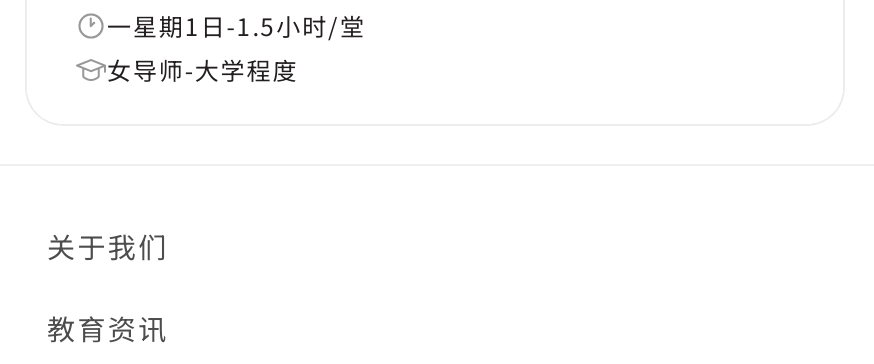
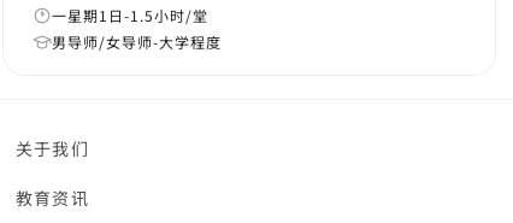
[107,52,298,86] 女导师-大学程度 -> [52,31,221,52] 男导师/女导师-大学程度

